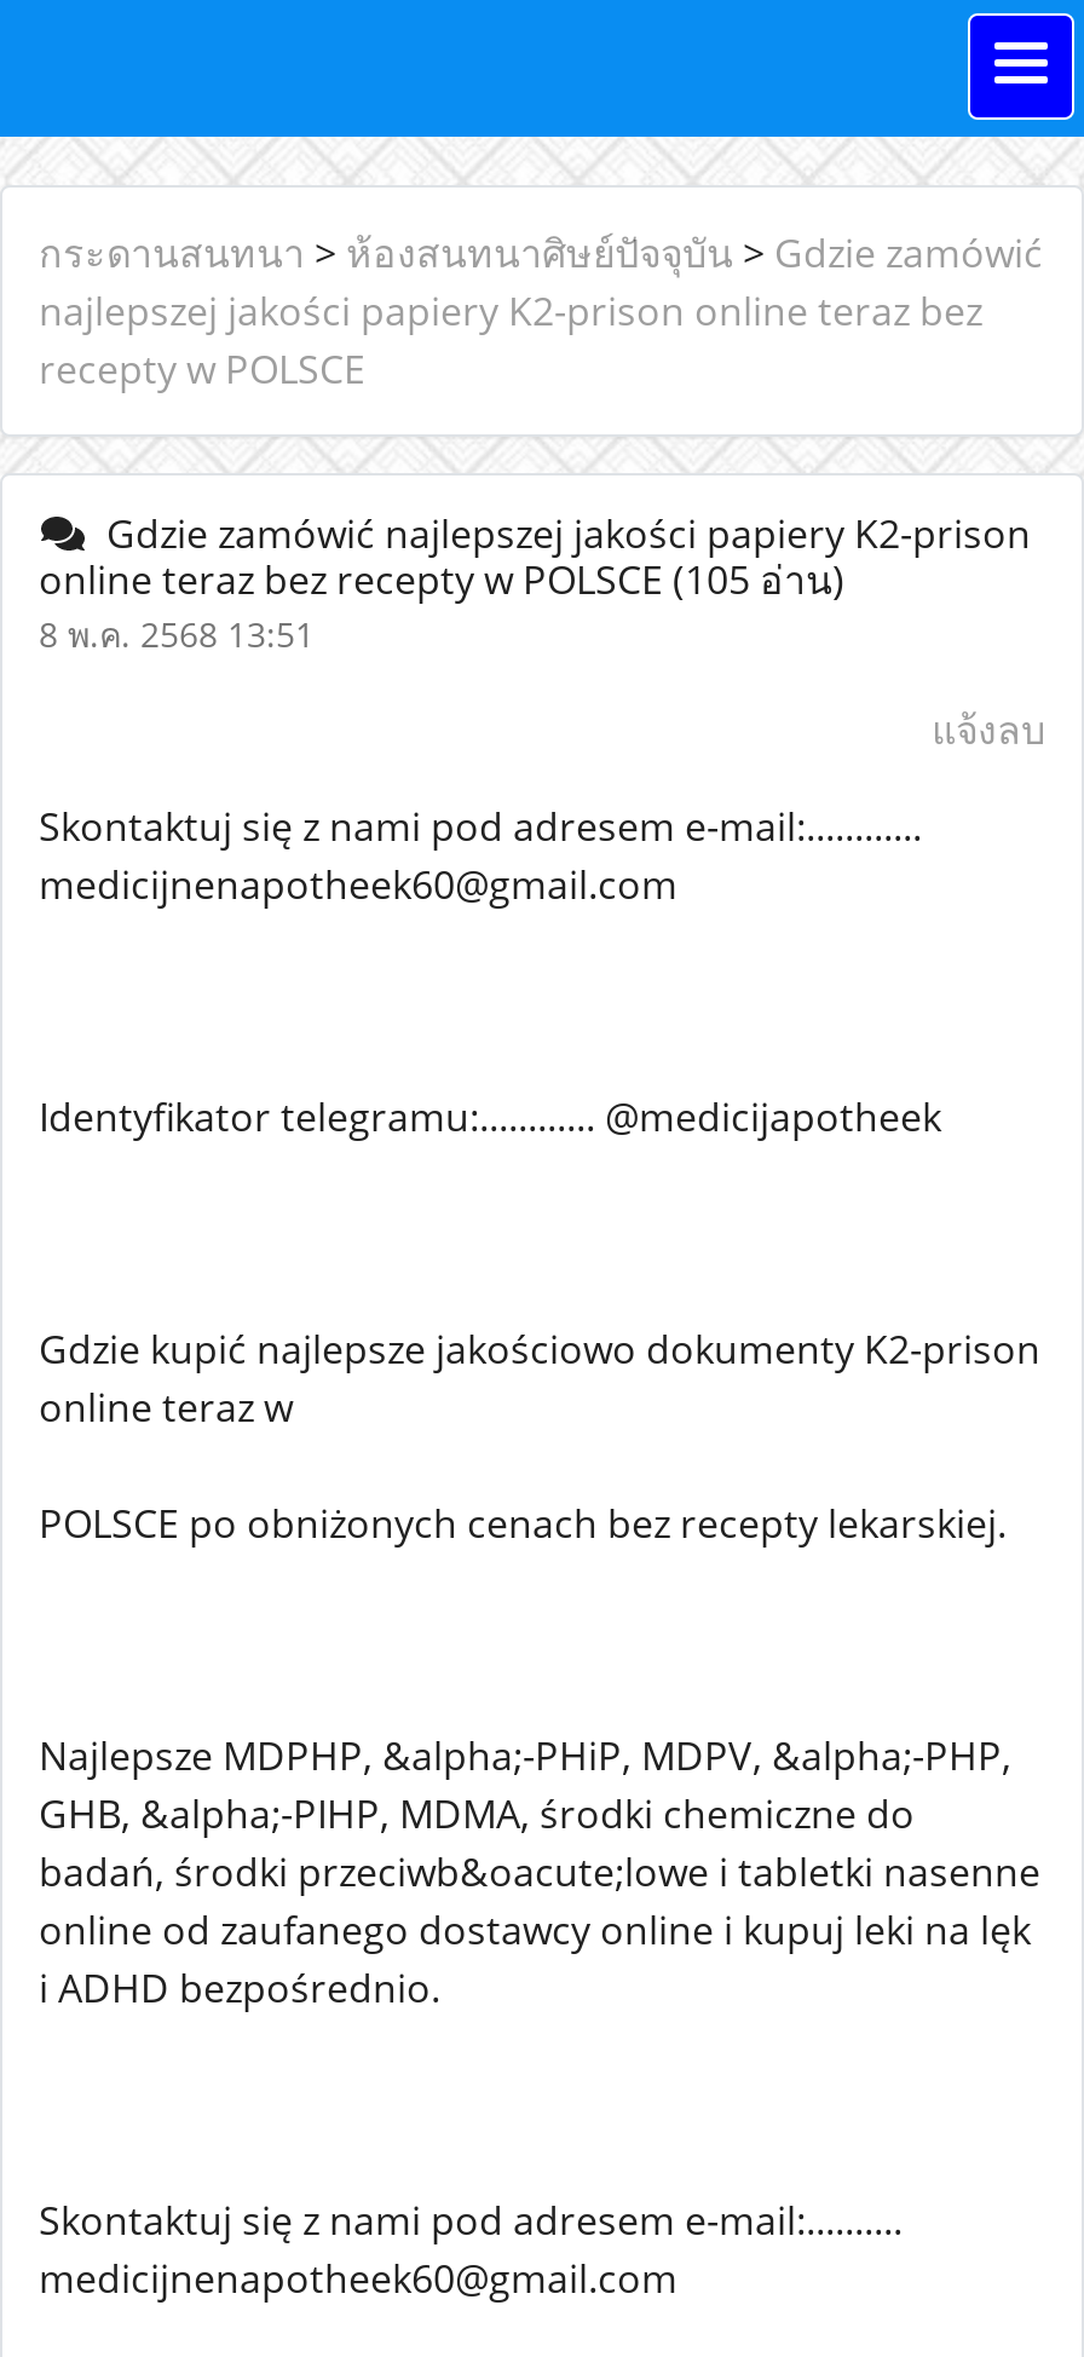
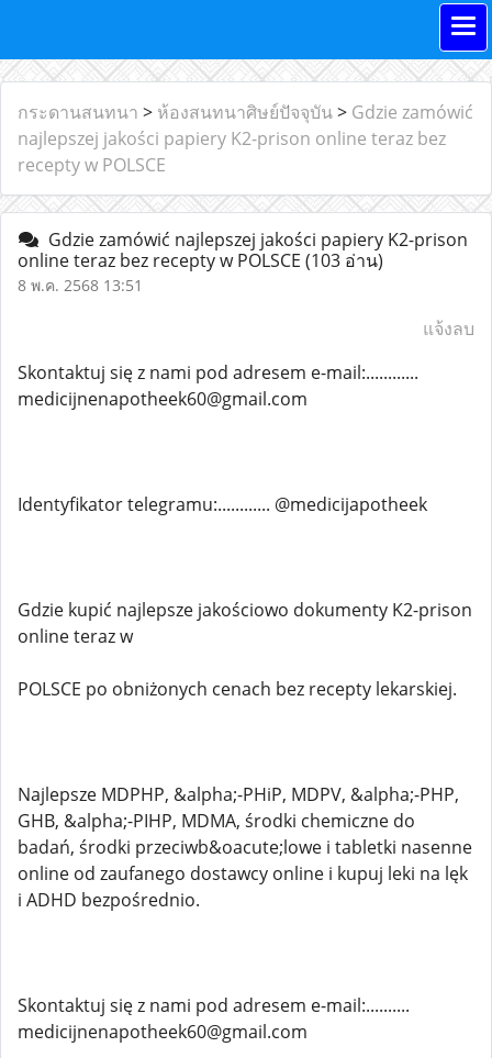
[39,553,844,606] online teraz bez recepty w POLSCE (105 อ่าน) -> [18,248,383,272] online teraz bez recepty w POLSCE (103 อ่าน)

